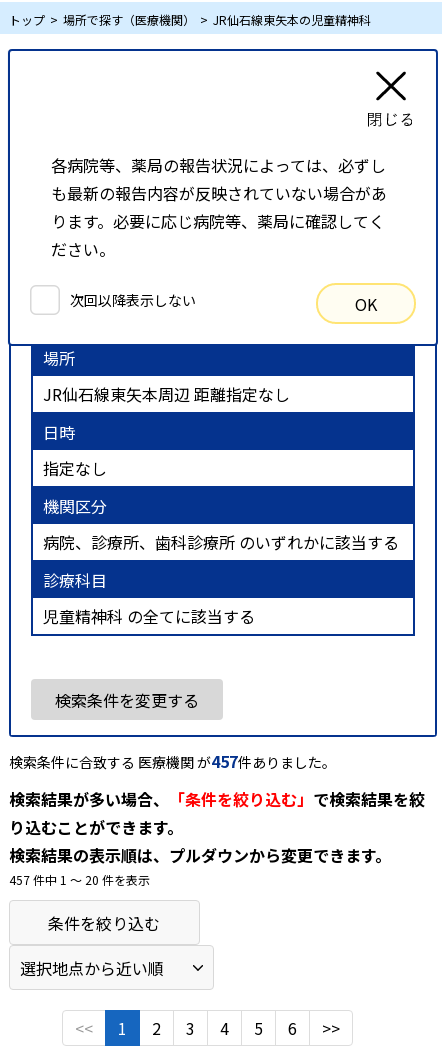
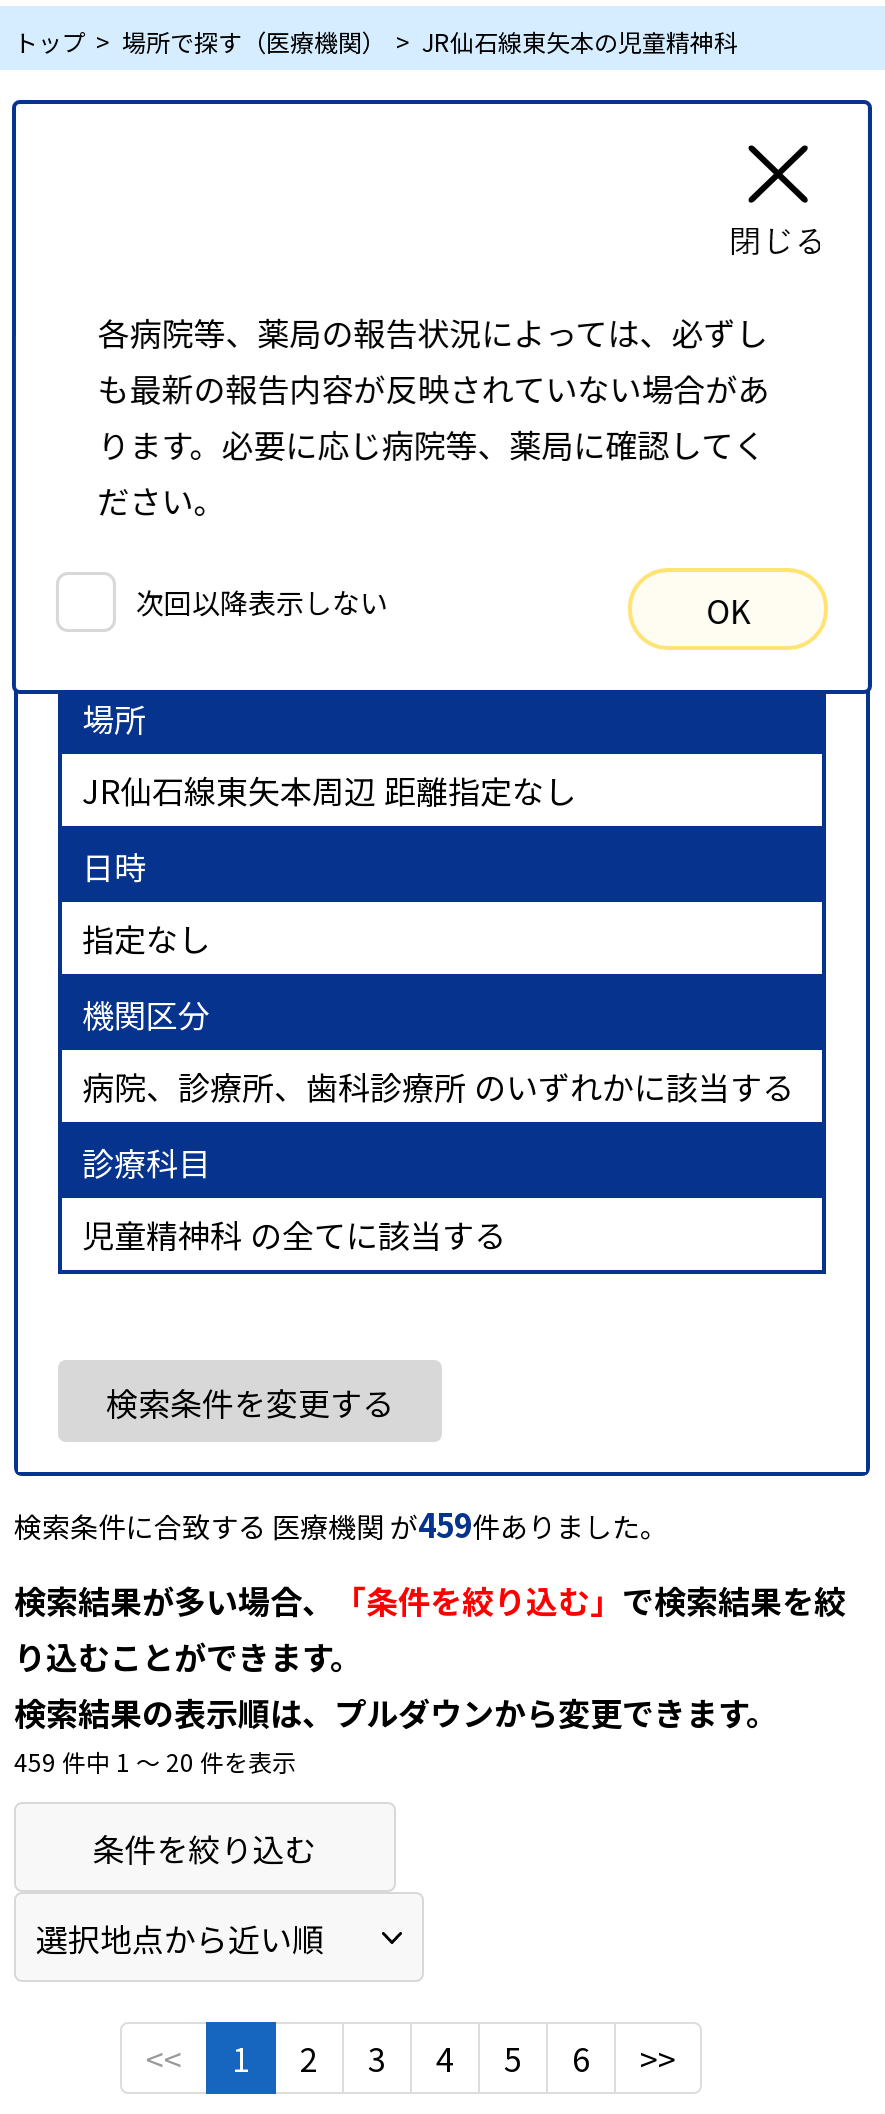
[9,749,336,773] 検索条件に合致する 医療機関 が457件ありました。 -> [14,1499,668,1547] 検索条件に合致する 医療機関 が459件ありました。
[9,871,150,888] 457 件中 1 〜 20 件を表示 -> [14,1743,296,1777] 459 件中 1 〜 20 件を表示

